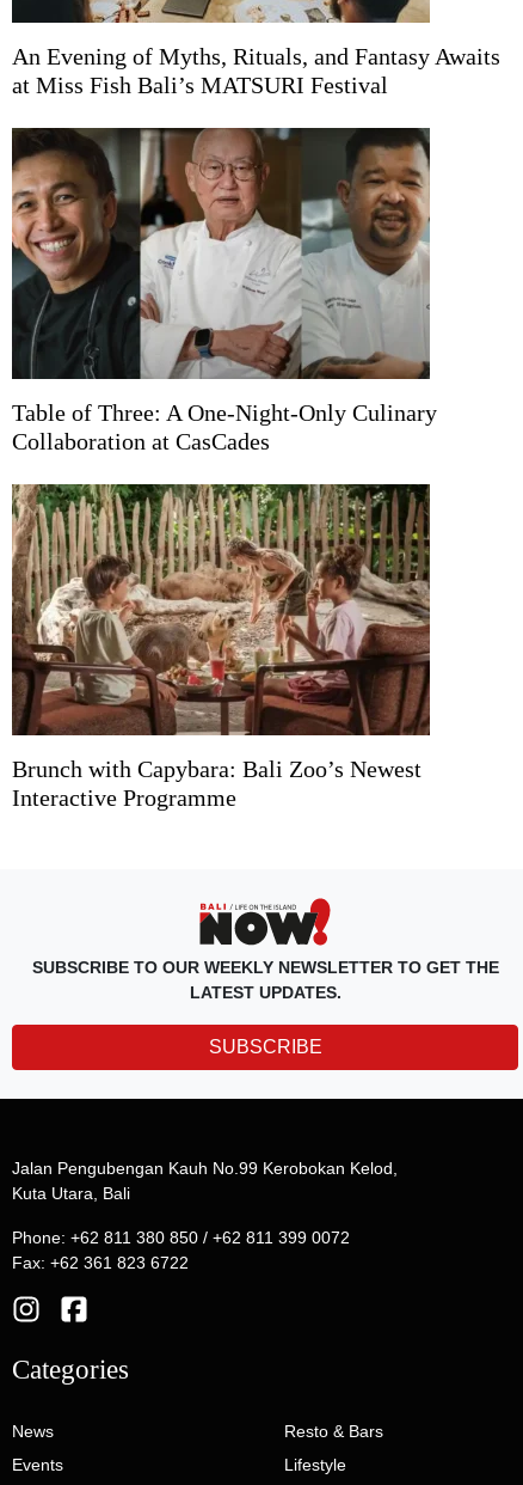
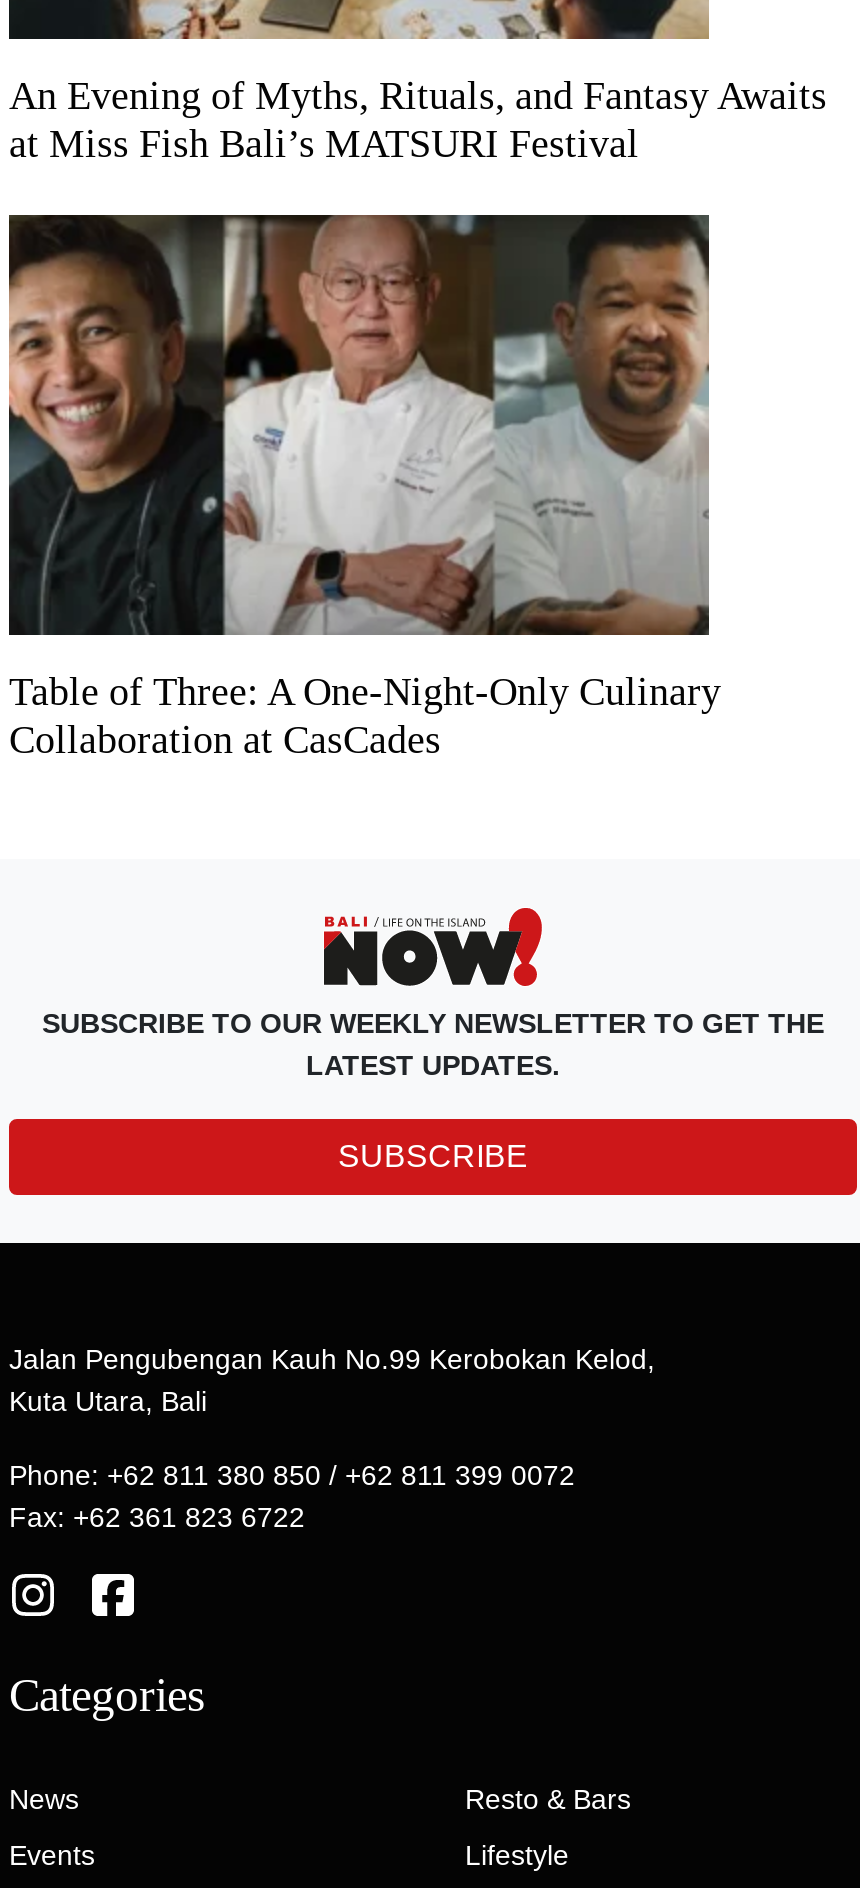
[11,483,430,811] [image] | Brunch with Capybara: Bali Zoo’s Newest | Interactive Programme -> none

